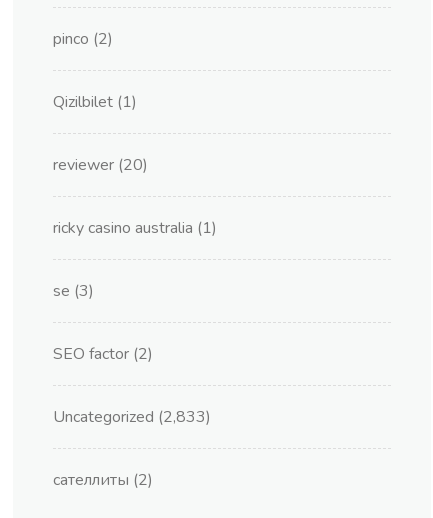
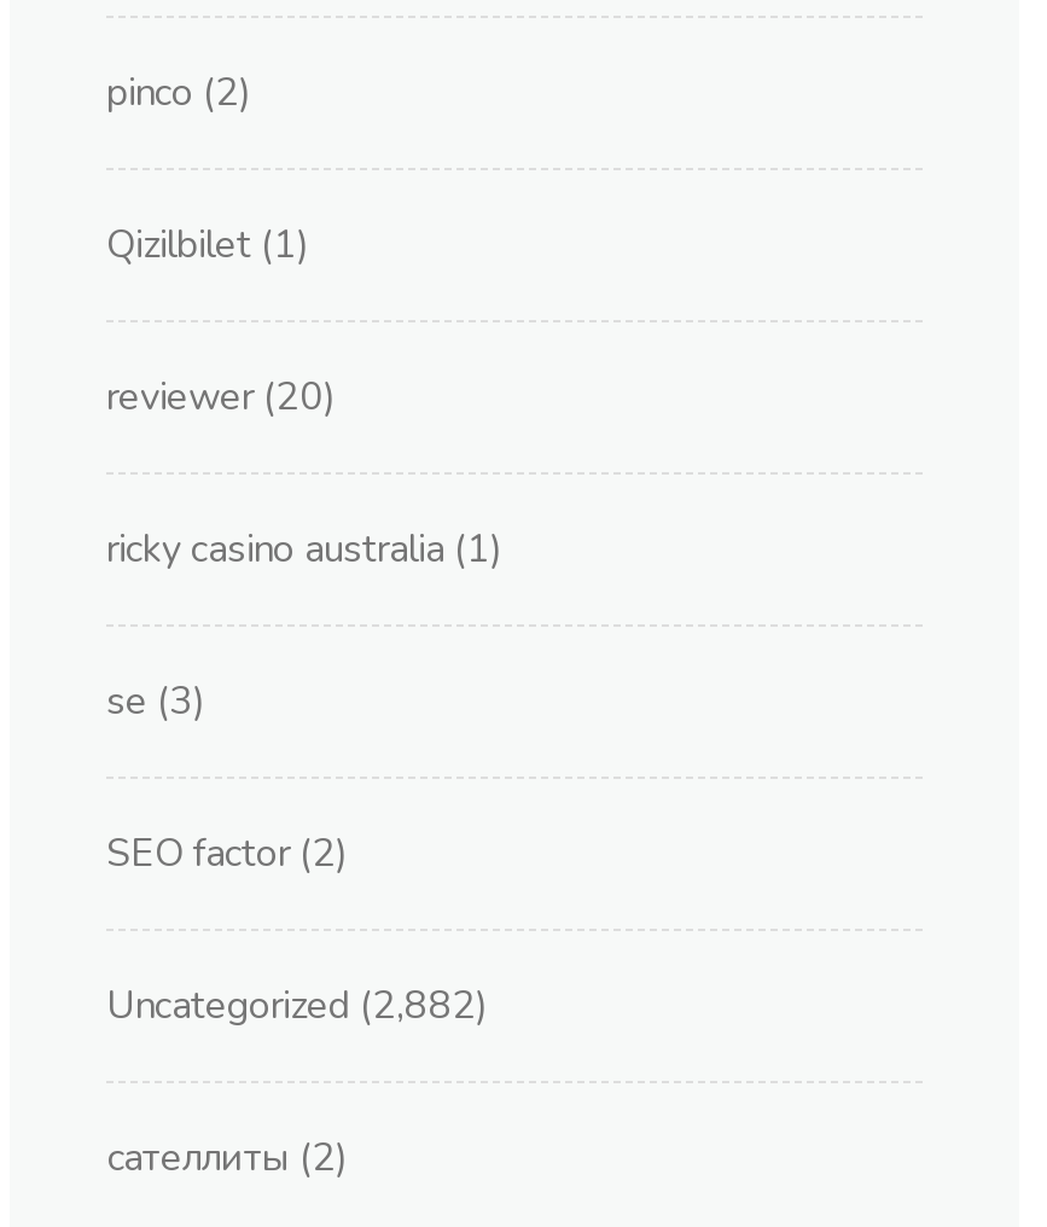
[53,406,211,428] Uncategorized (2,833) -> [106,980,488,1033] Uncategorized (2,882)

